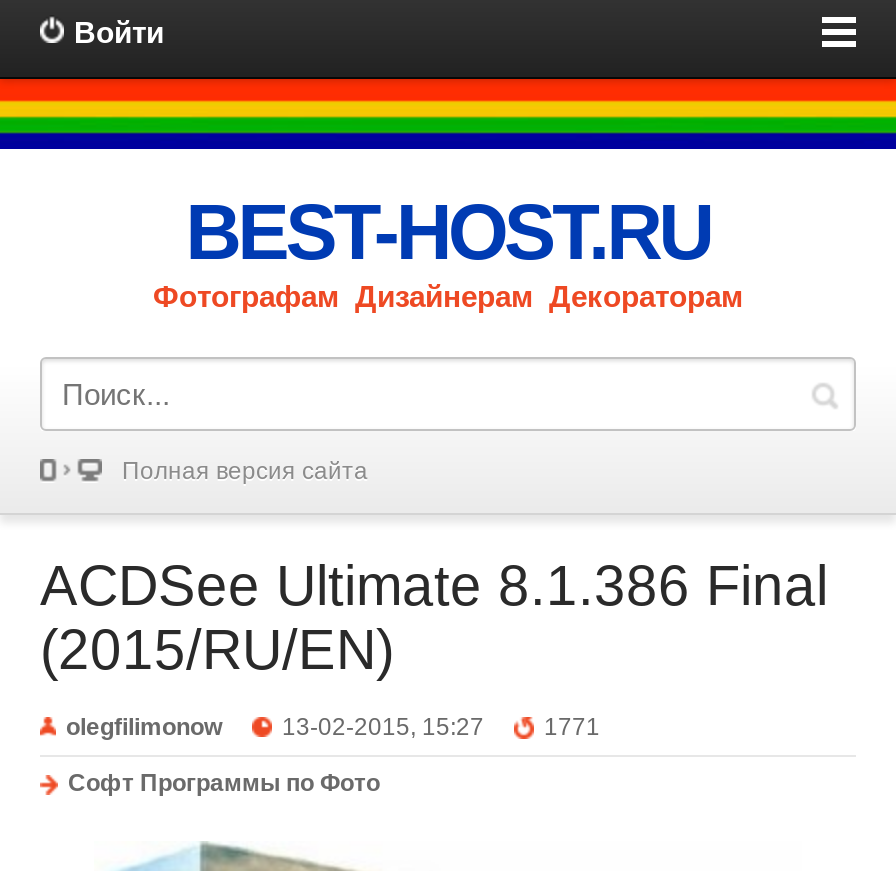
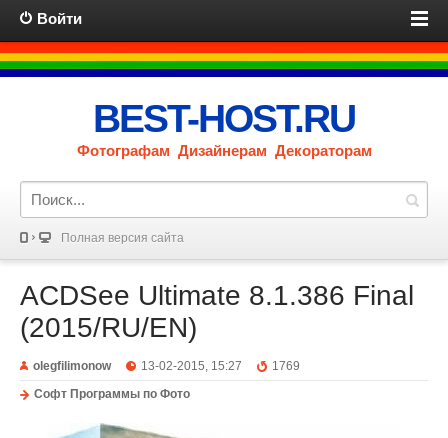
[544,713,600,741] 1771 -> [272,359,300,373] 1769

